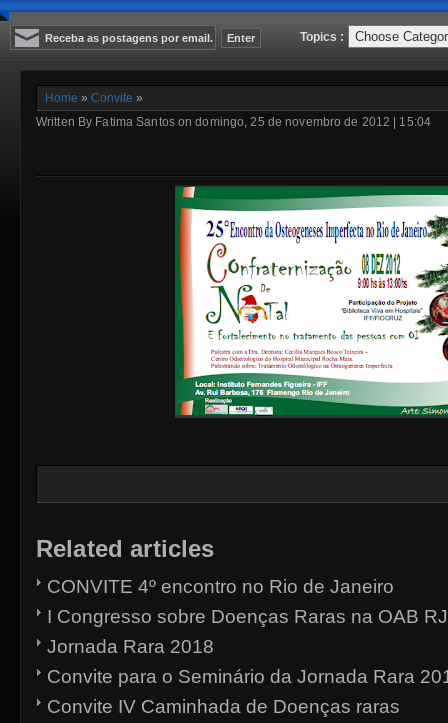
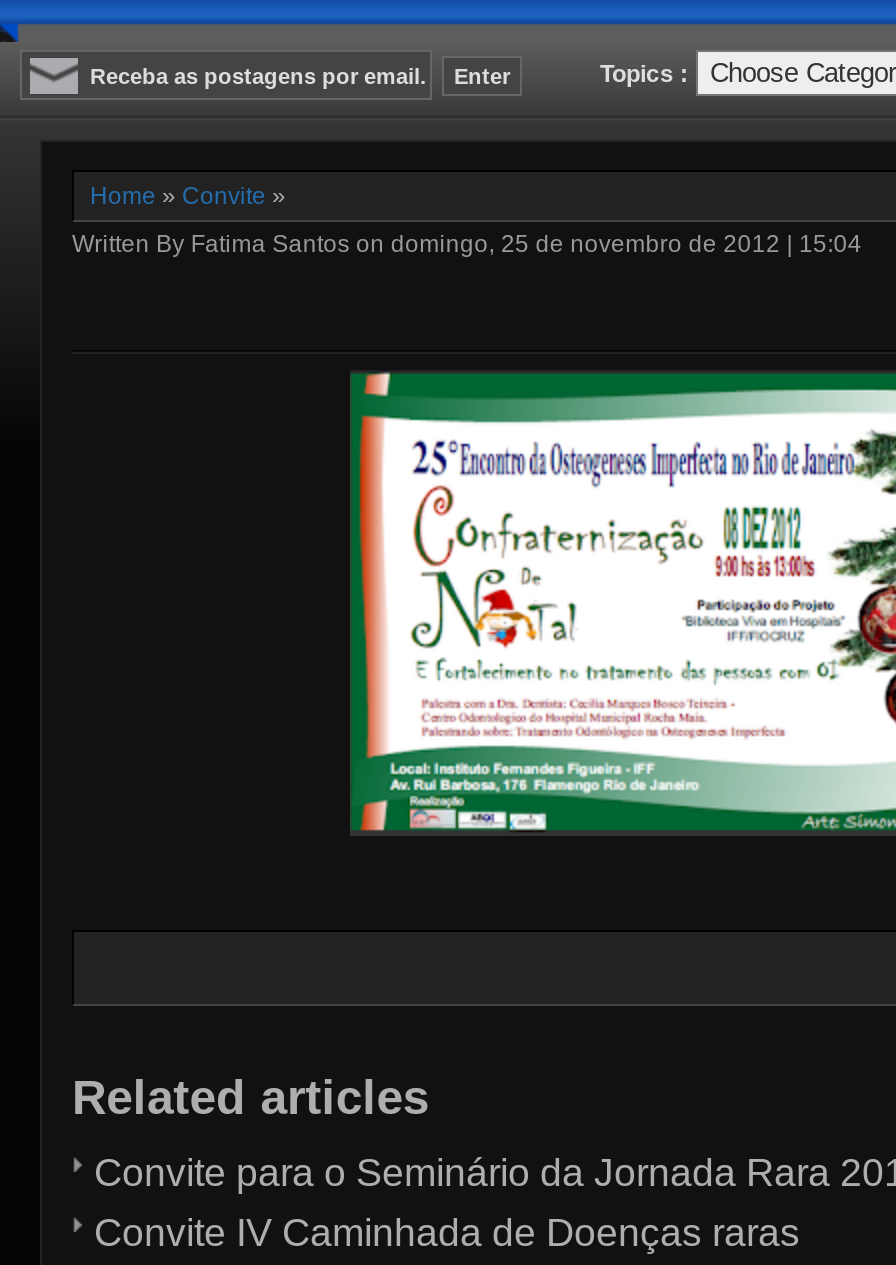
[47,575,448,657] CONVITE 4º encontro no Rio de Janeiro | I Congresso sobre Doenças Raras na OAB RJ | Jornada Rara 2018 -> none

